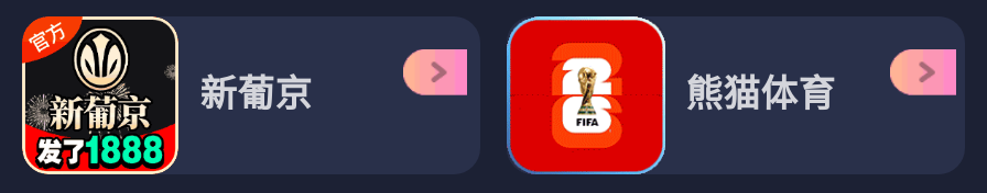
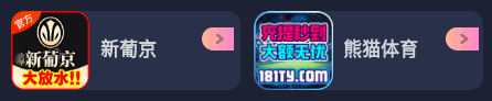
[20,14,181,177] [image] -> [10,10,90,91] [image]
[509,19,665,174] [image] -> [255,12,333,90] [image]

